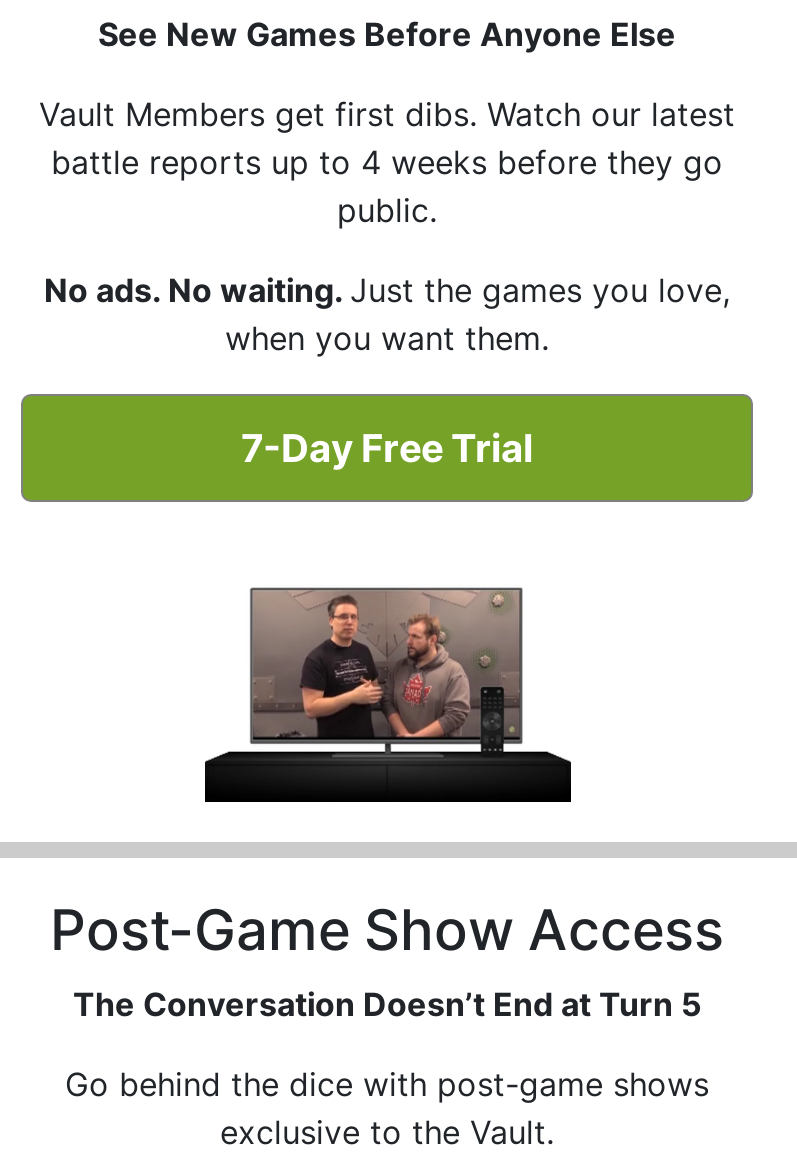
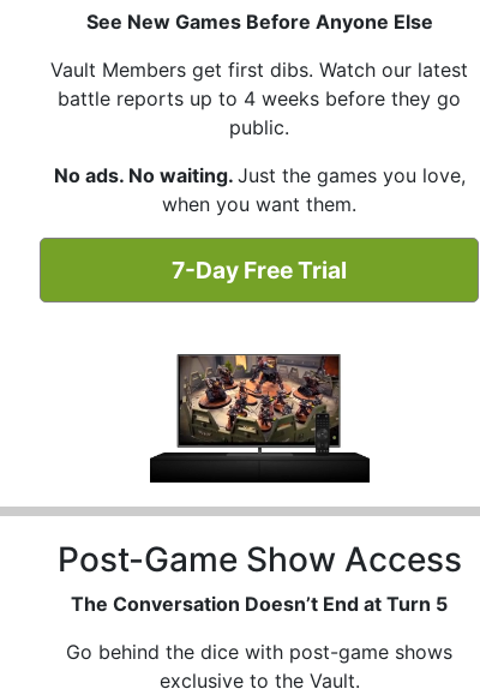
[251,590,521,738] [image] -> [178,354,340,445] [image]

